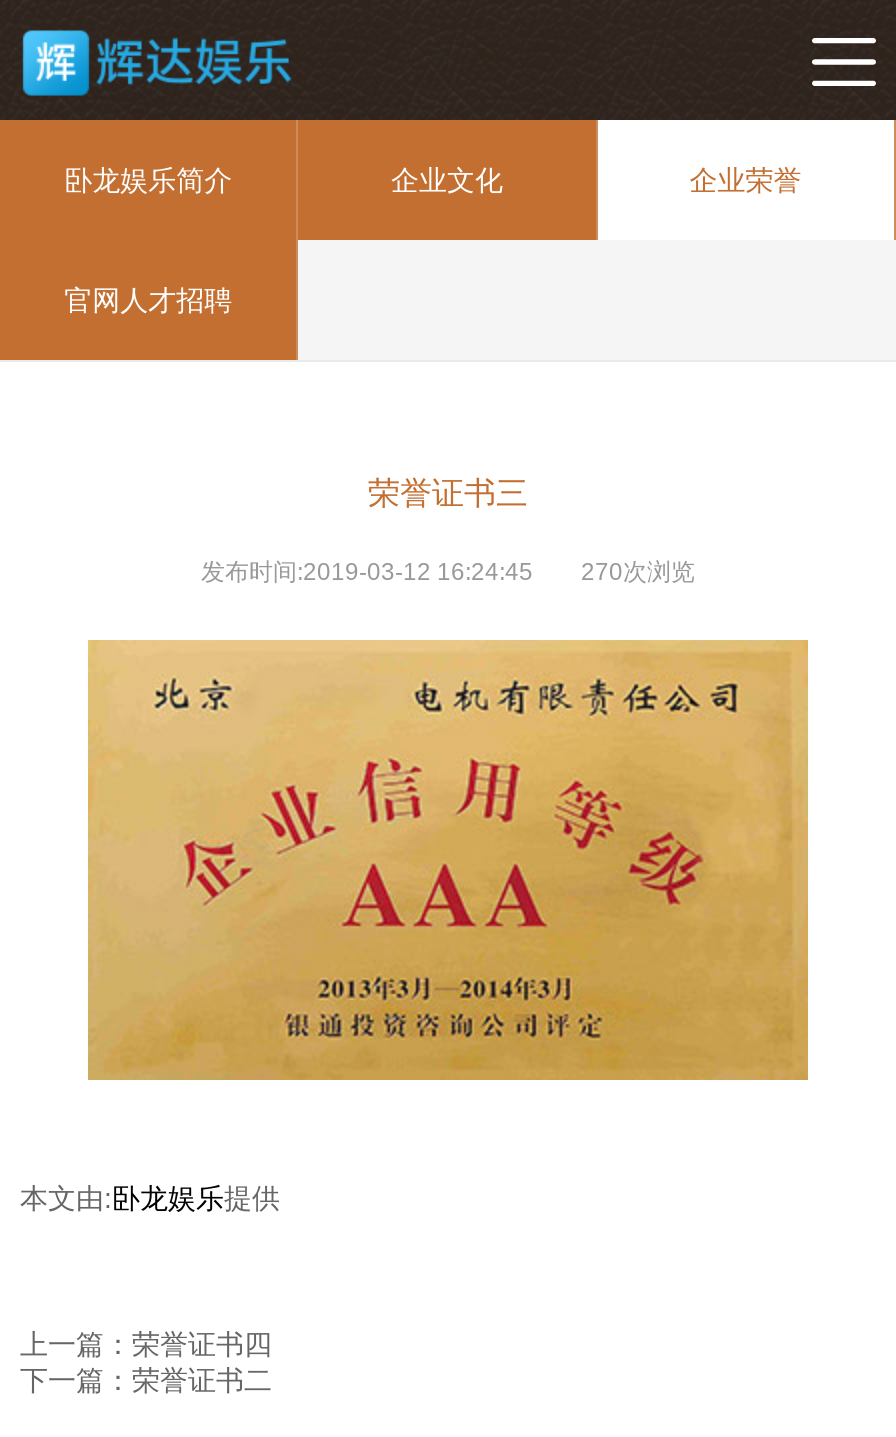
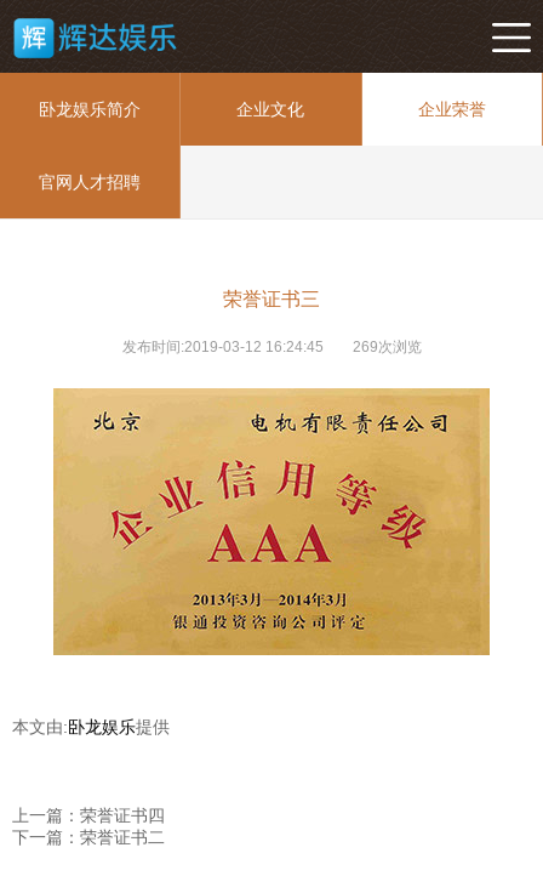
[201,558,695,586] 发布时间:2019-03-12 16:24:45 270次浏览 -> [122,339,421,355] 发布时间:2019-03-12 16:24:45 269次浏览

